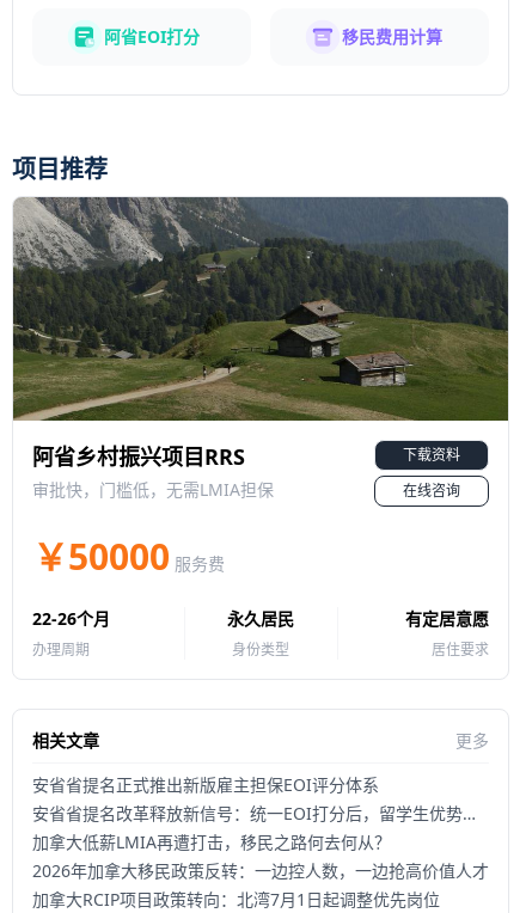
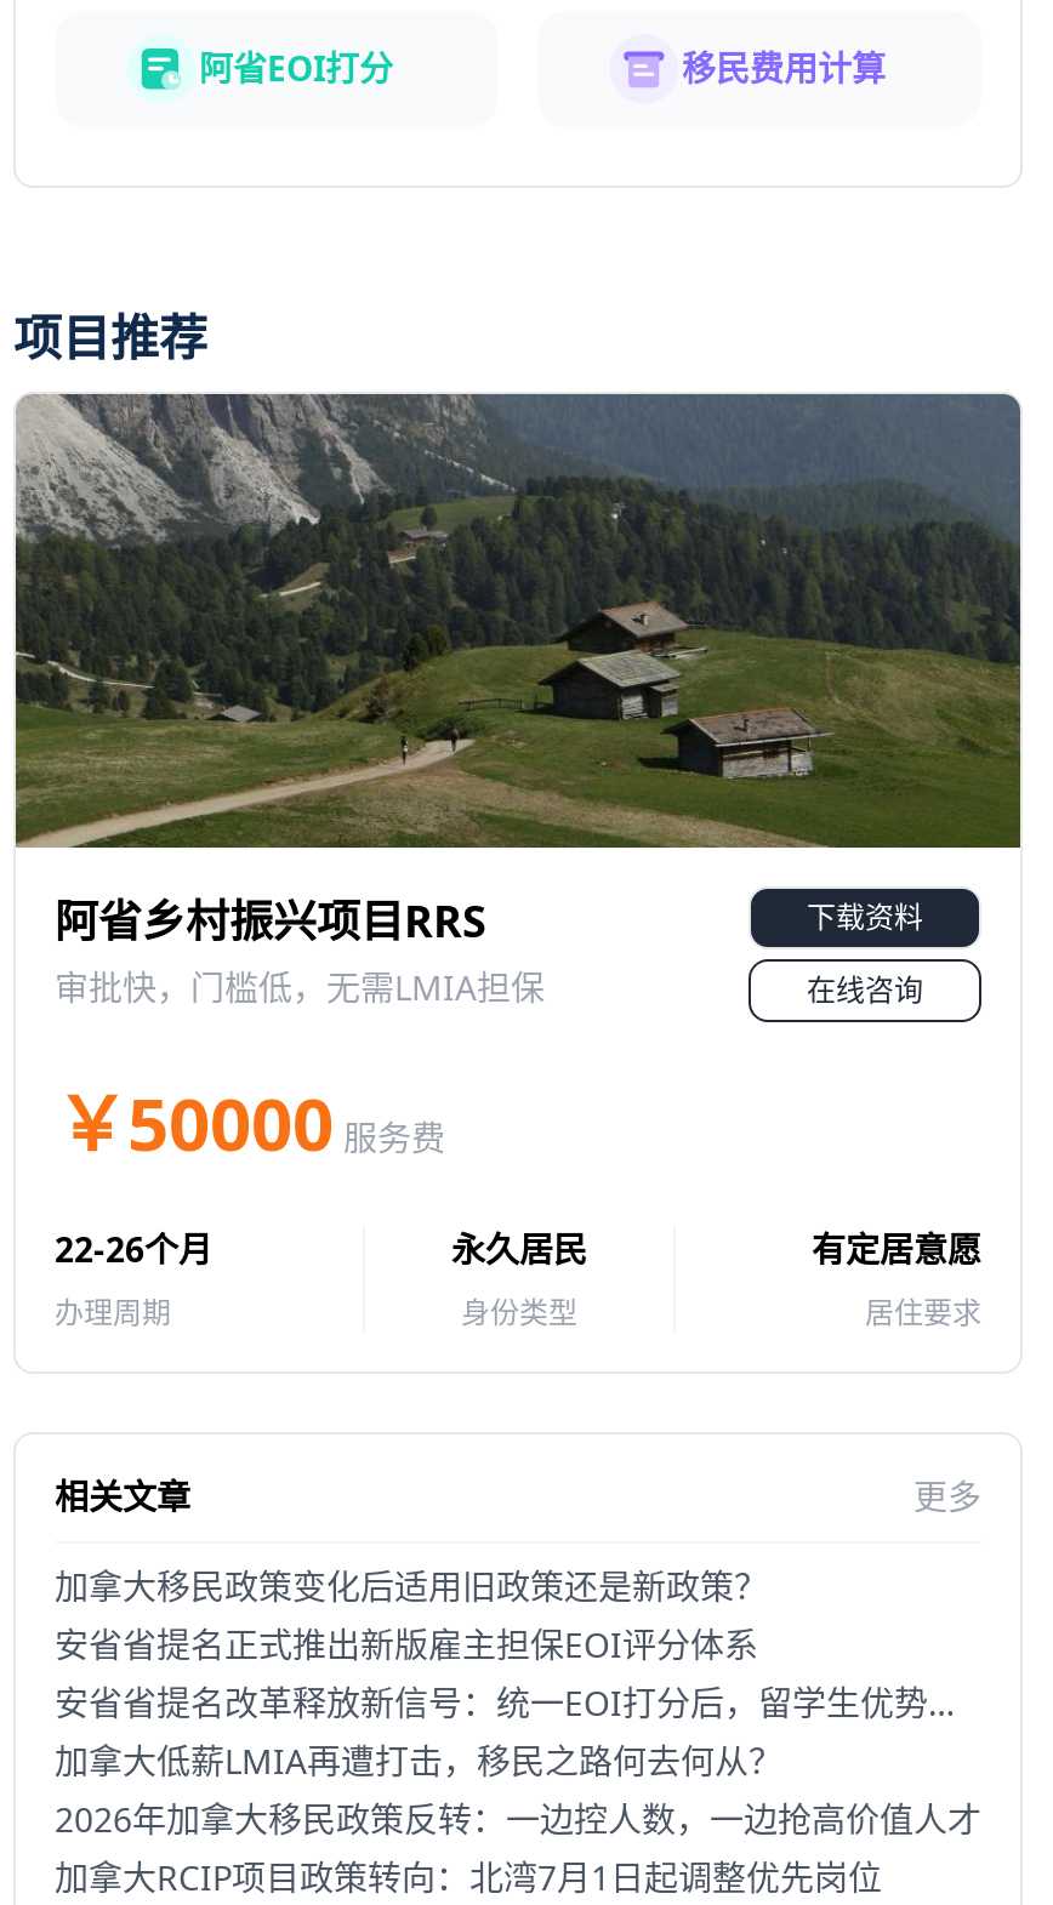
none -> [55,1562,768,1608] 加拿大移民政策变化后适用旧政策还是新政策？

